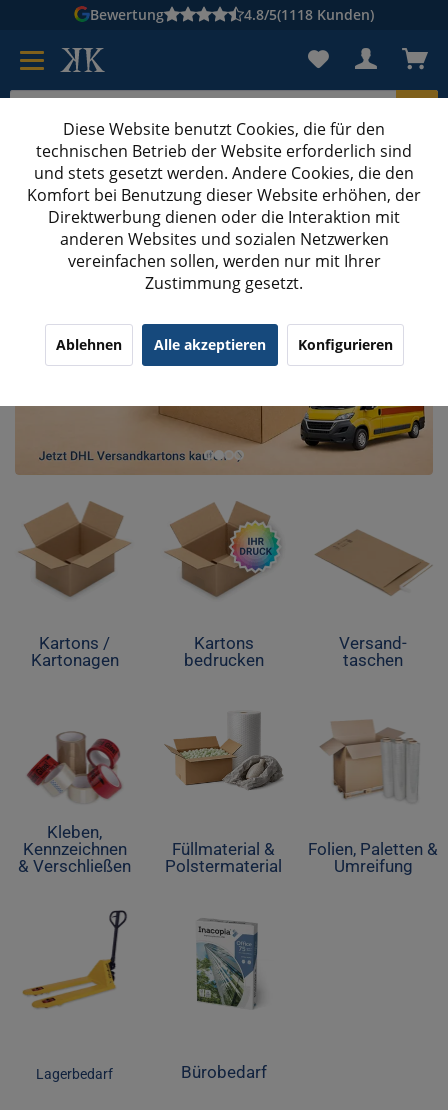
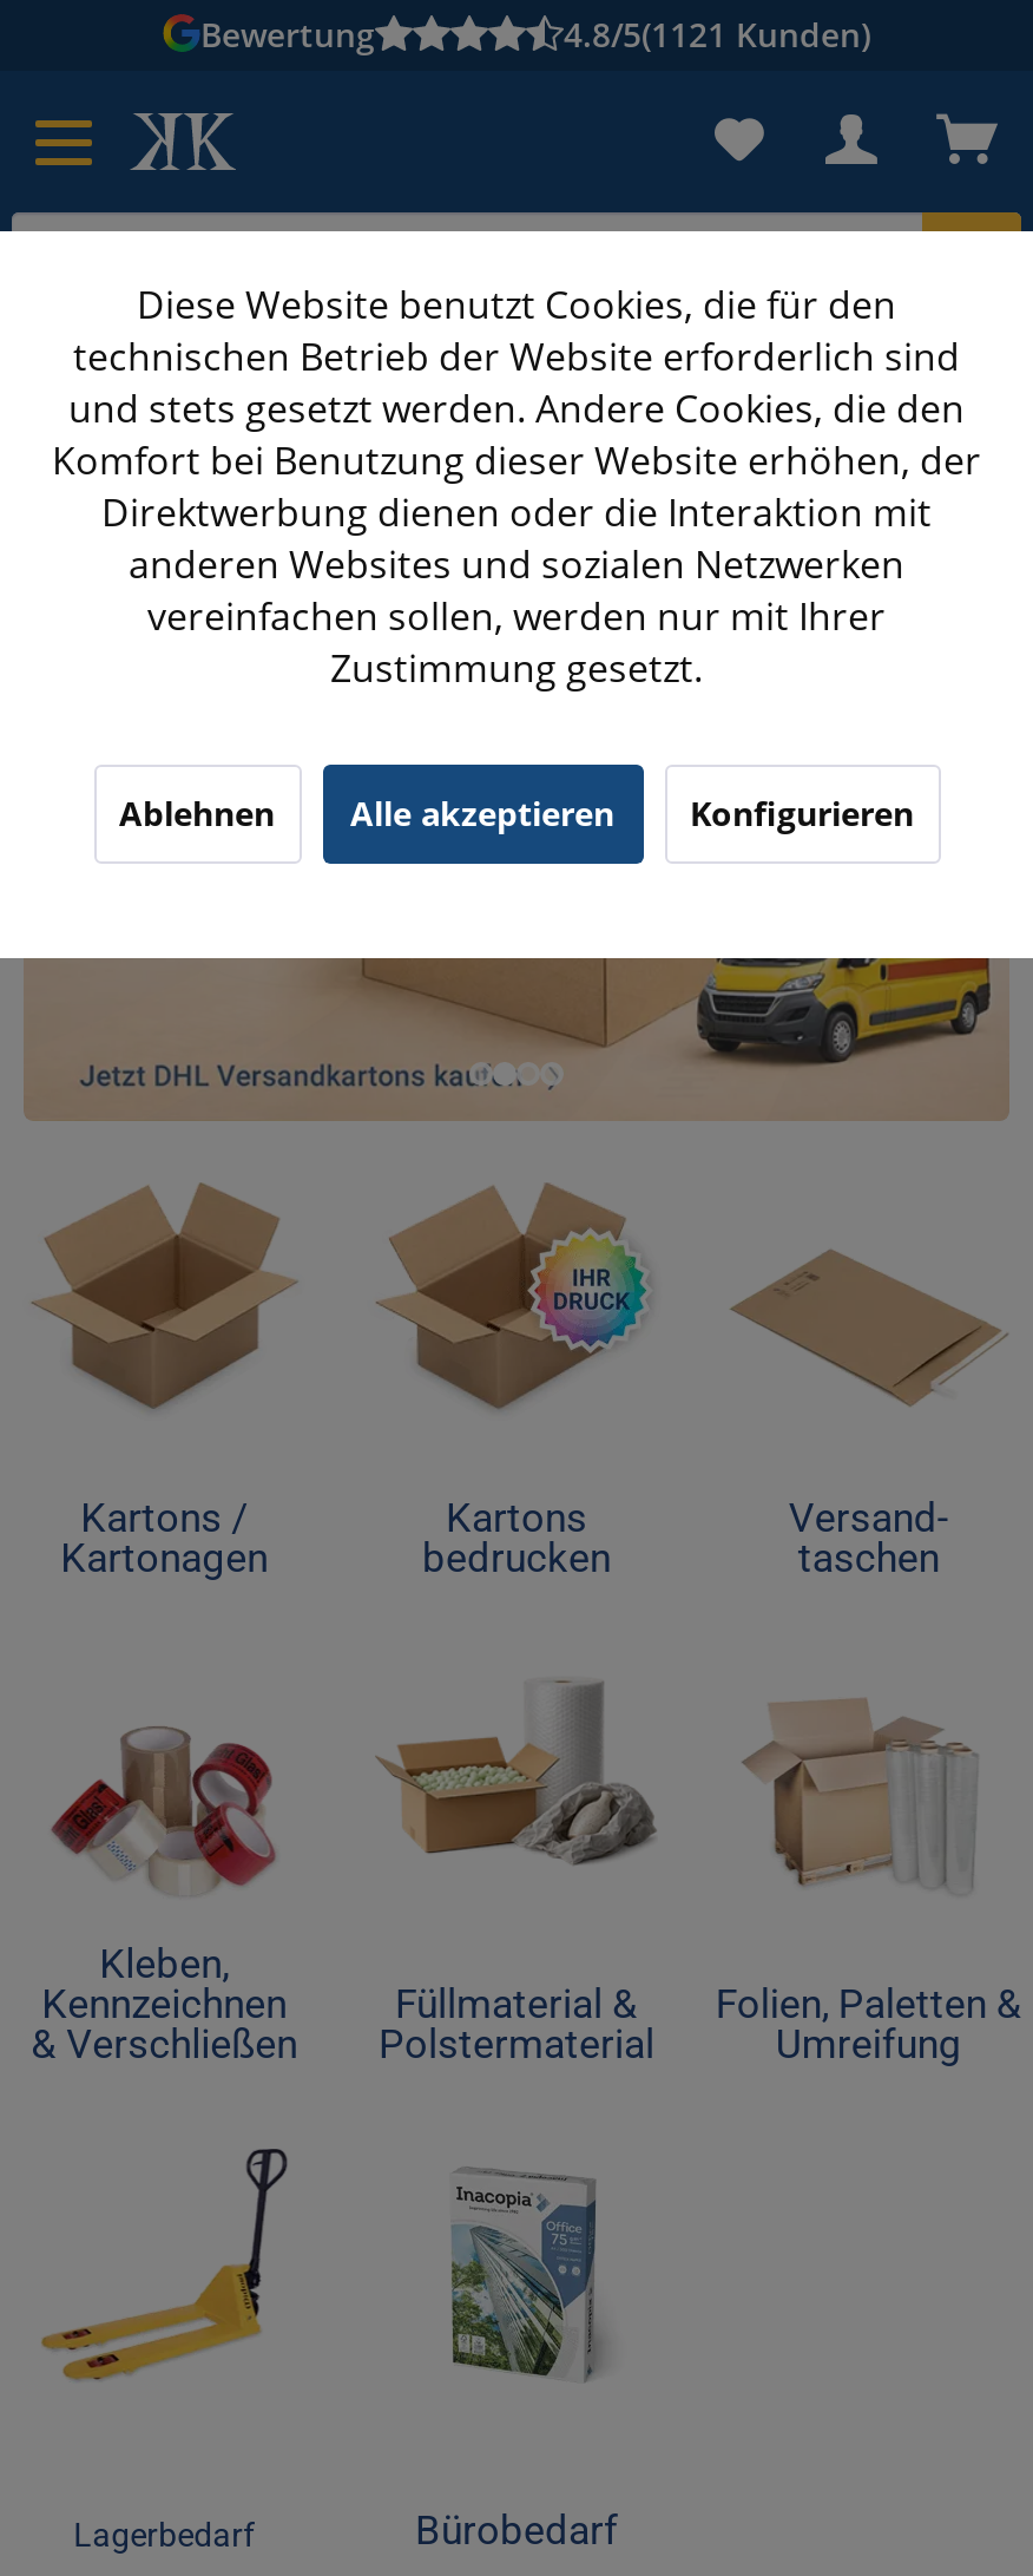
[244,4,374,23] 4.8/5(1118 Kunden) -> [564,11,870,55] 4.8/5(1121 Kunden)

